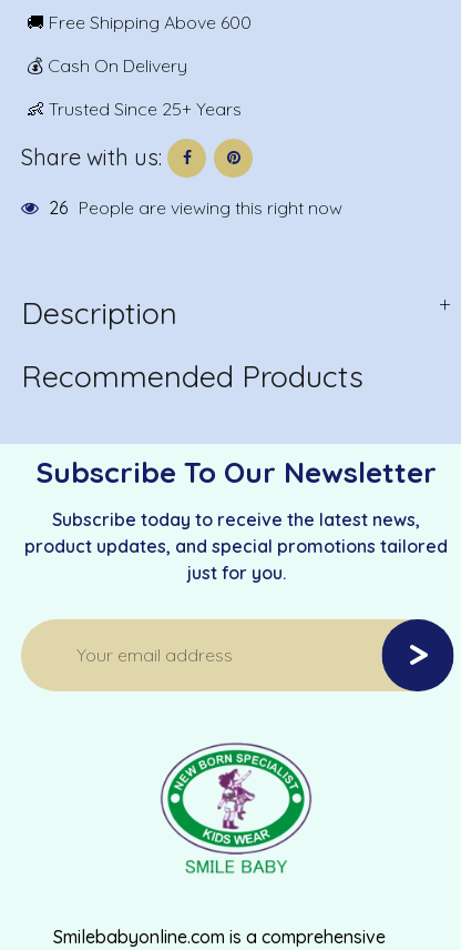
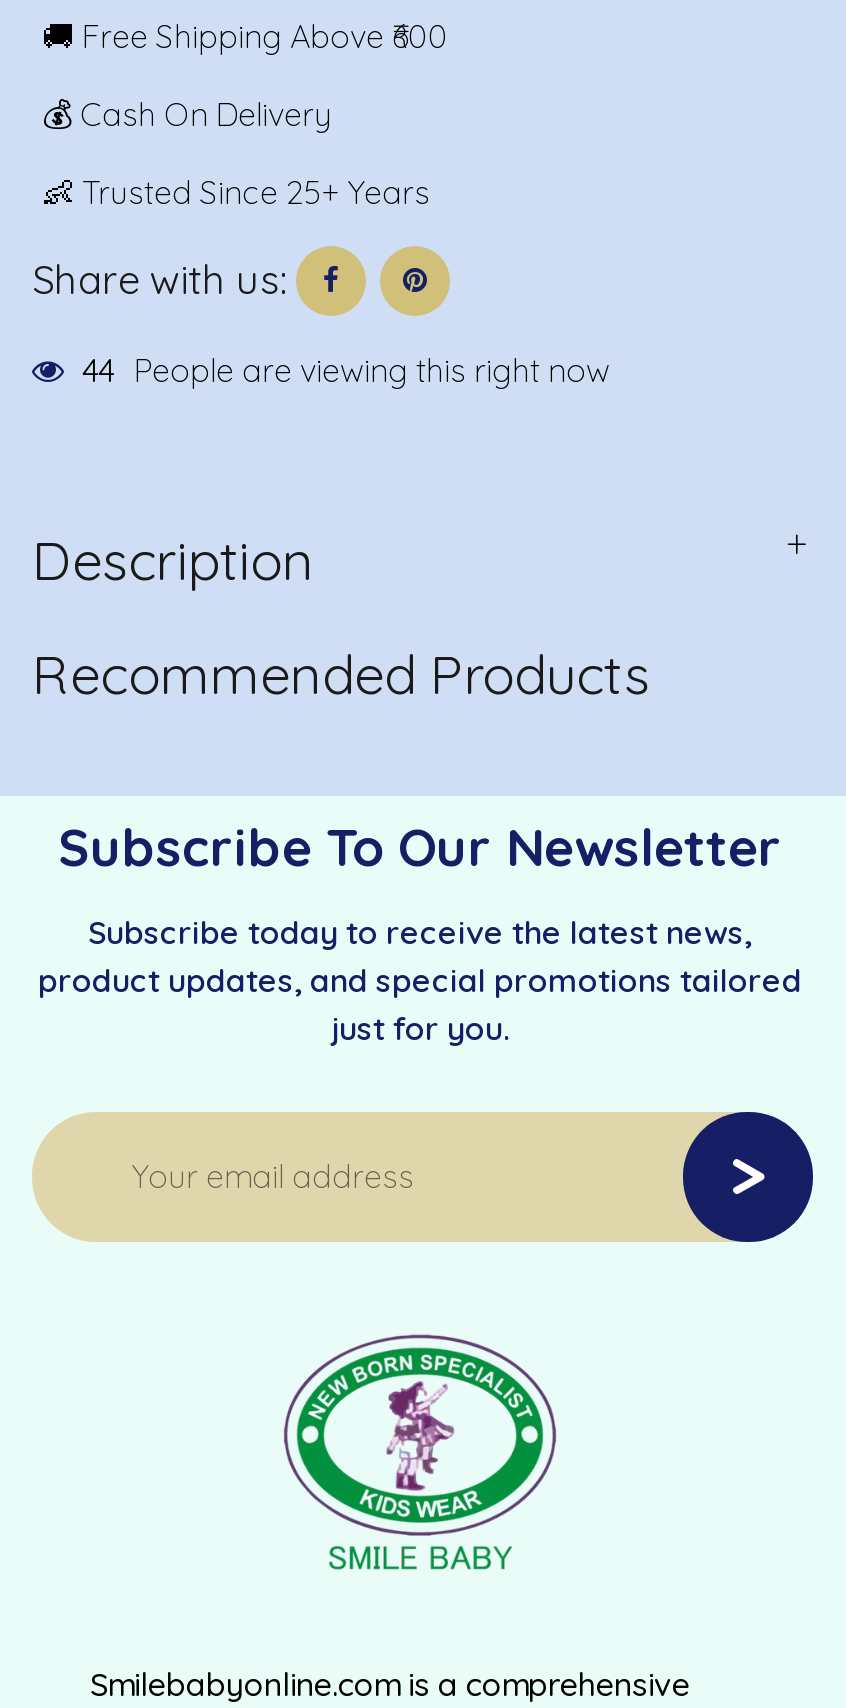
[49,196,342,218] 26 People are viewing this right now -> [82,349,610,389] 44 People are viewing this right now

